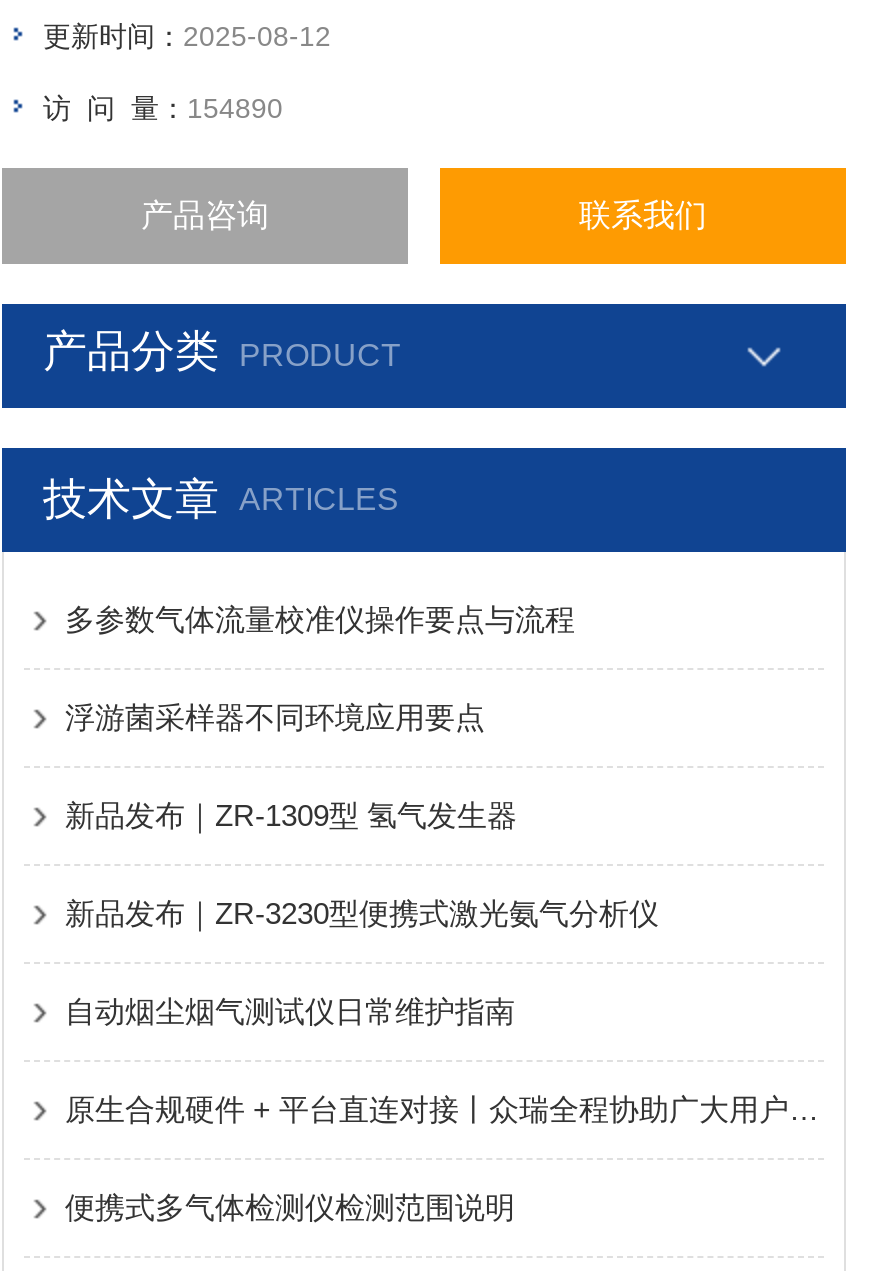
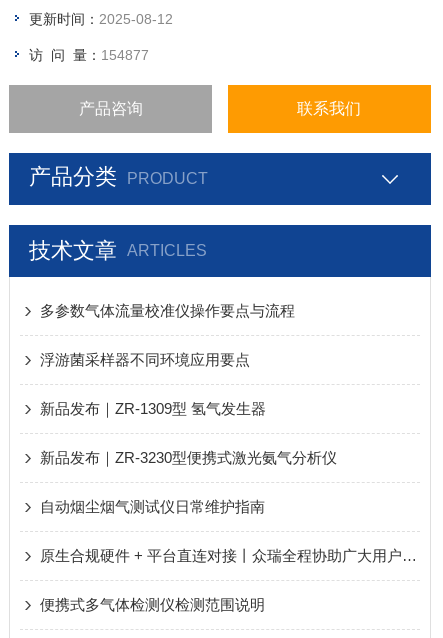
[43,92,283,124] 访 问 量：154890 -> [29,47,149,63] 访 问 量：154877

